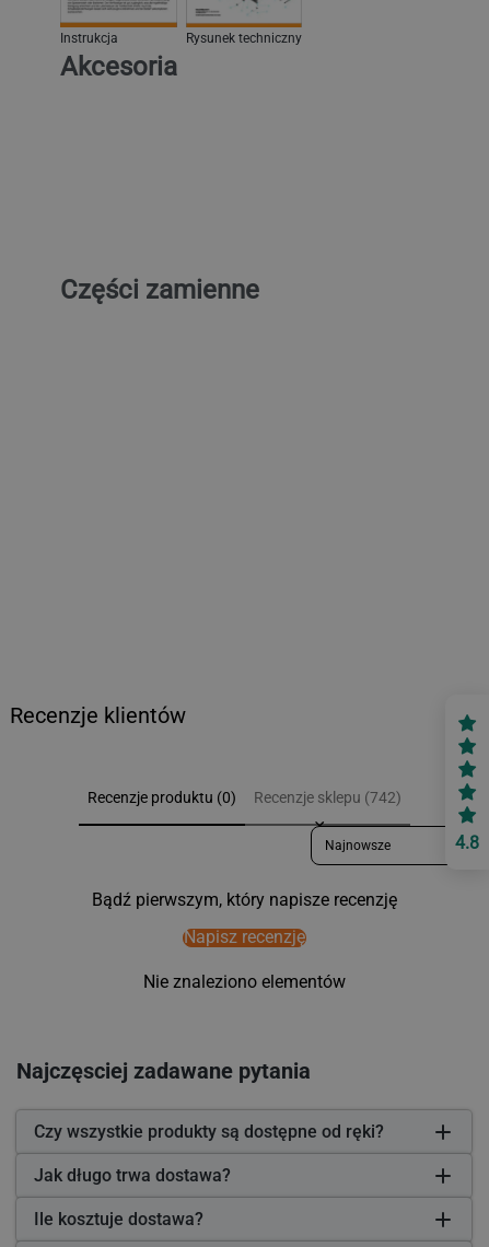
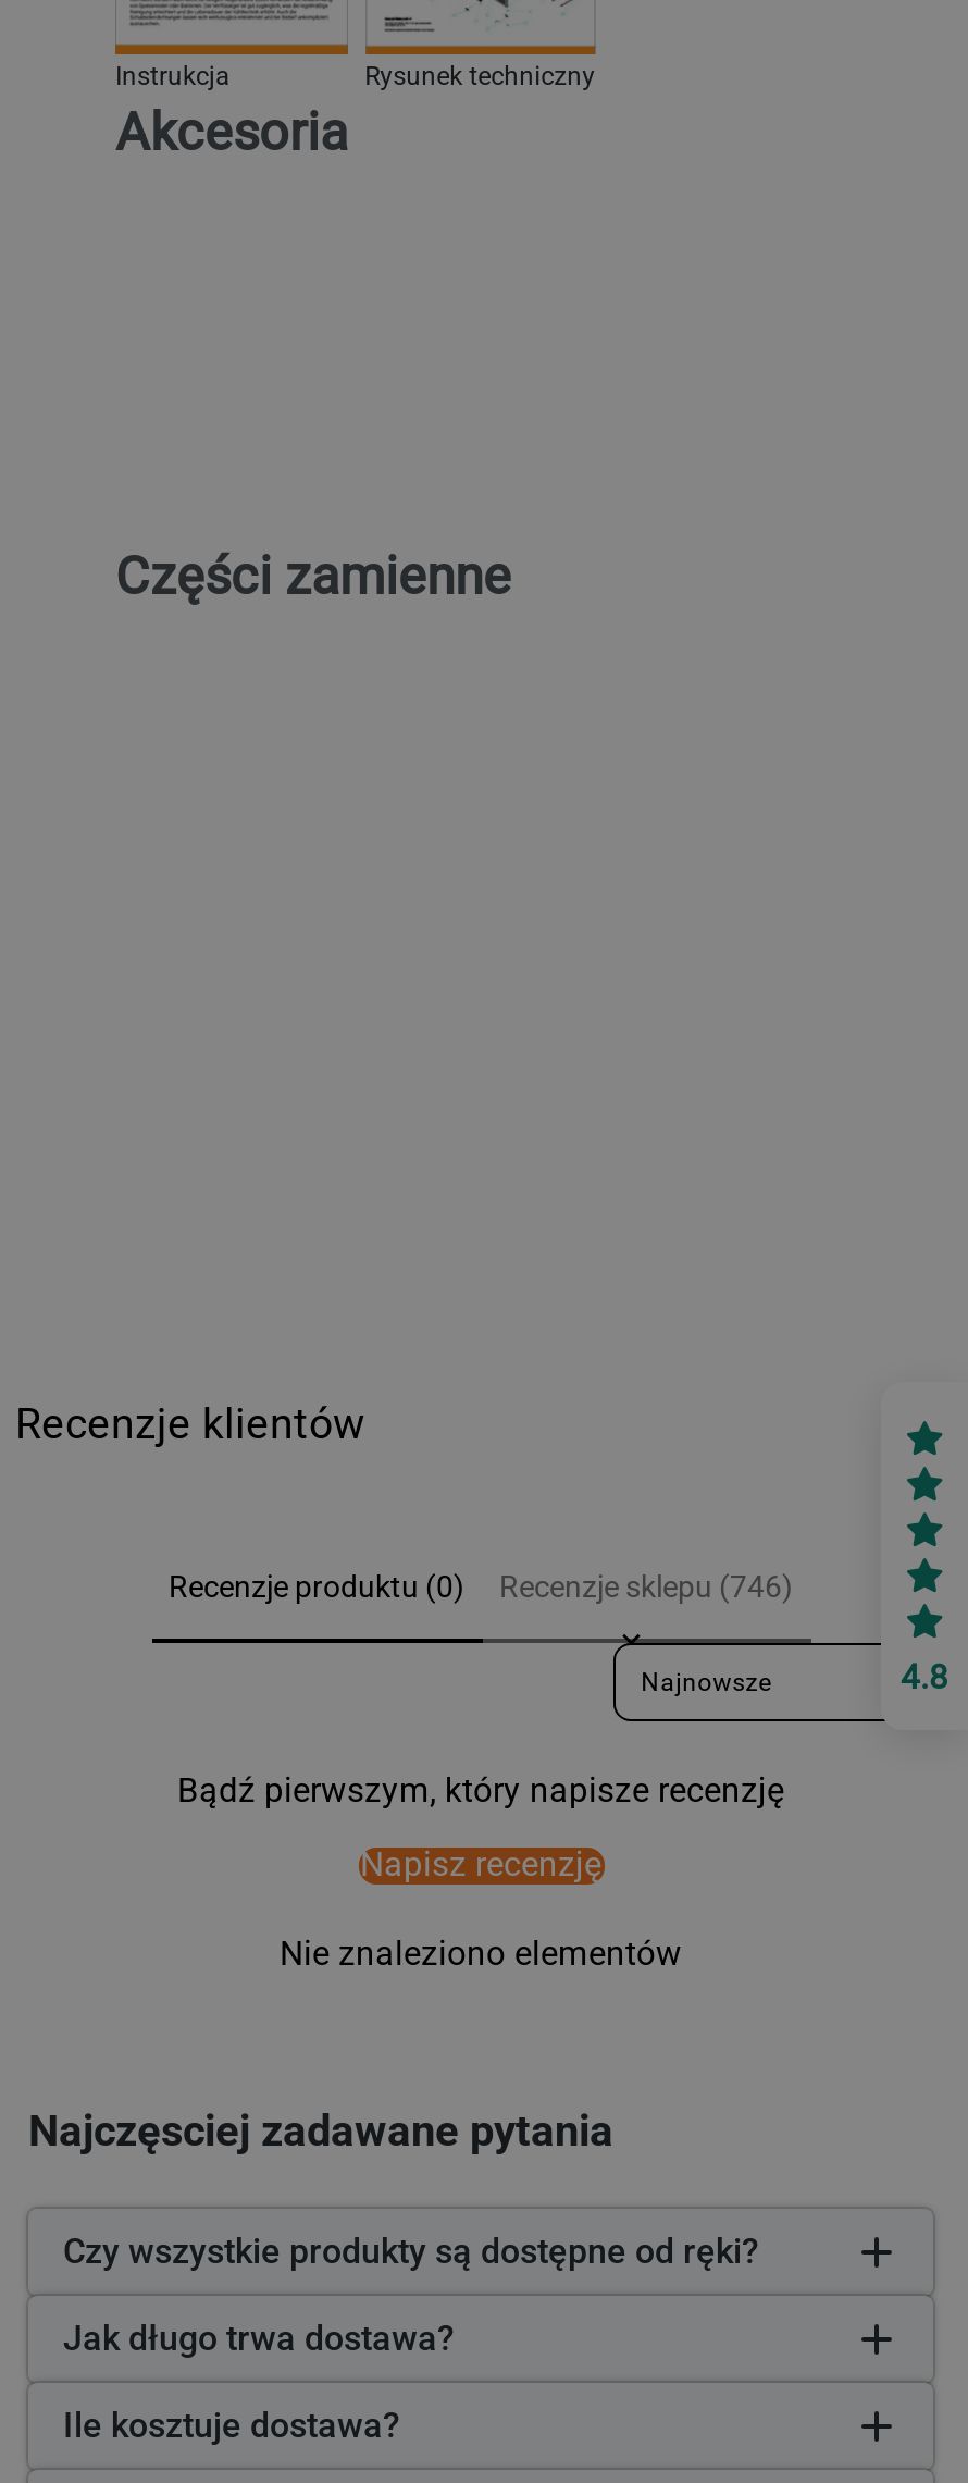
[253,789,401,807] Recenzje sklepu (742) -> [499,1570,793,1605] Recenzje sklepu (746)

